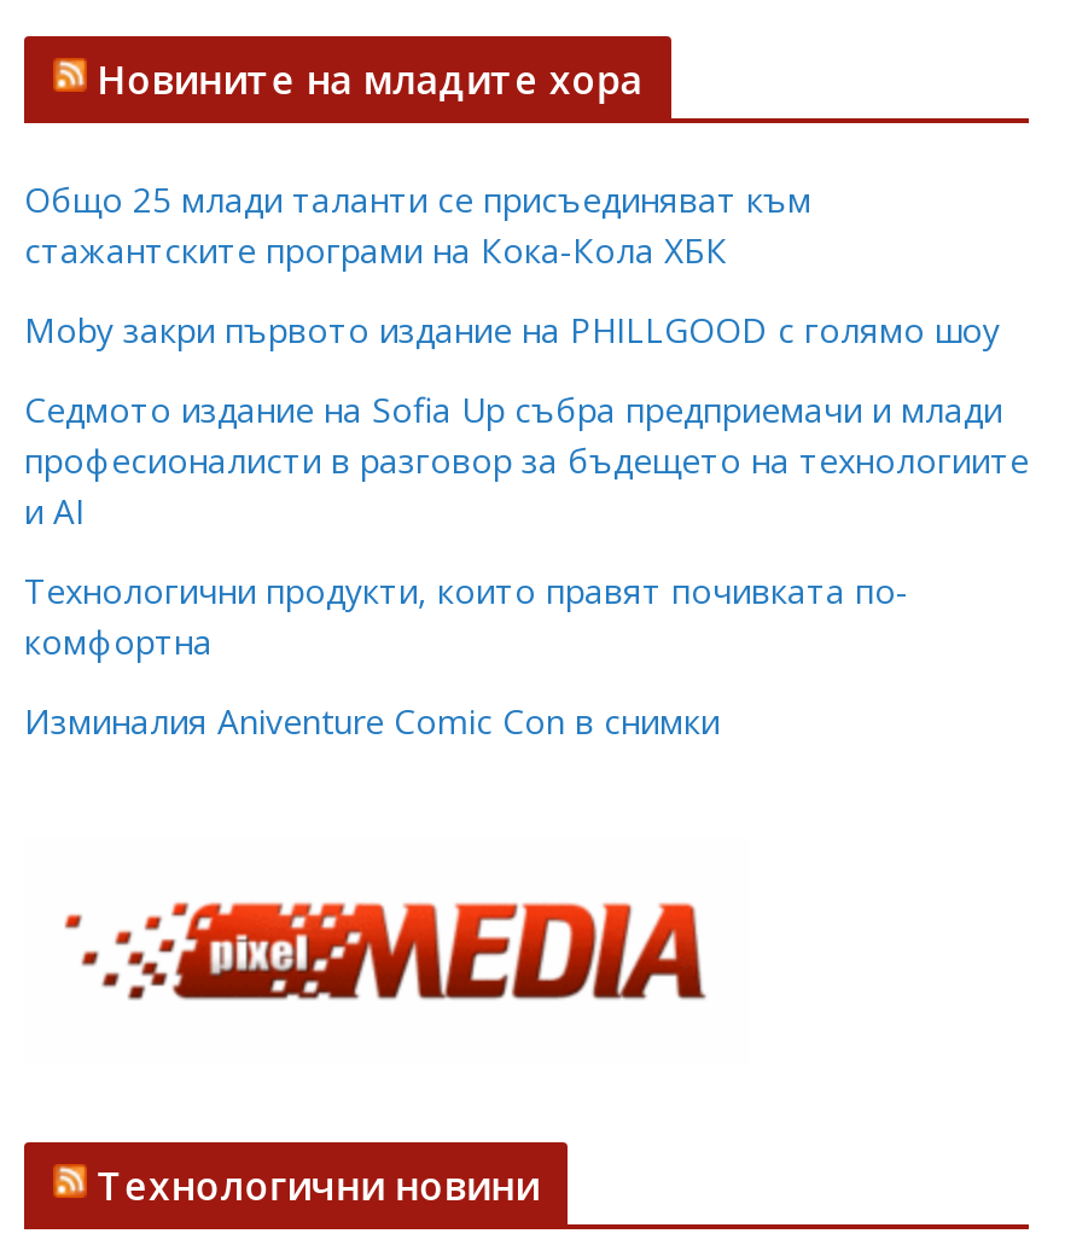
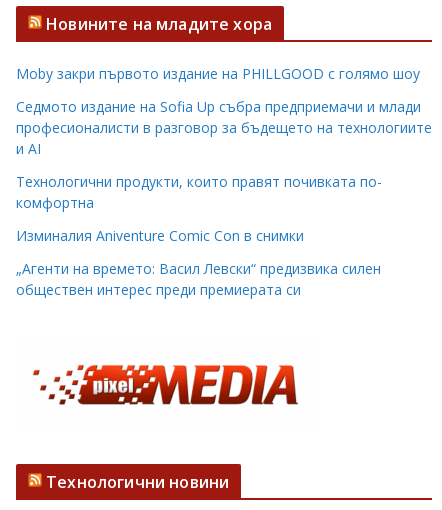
[24,177,811,273] Общо 25 млади таланти се присъединяват към | стажантските програми на Кока-Кола ХБК -> none
moved [24,307,1029,744] -> [16,64,432,245]: Moby закри първото издание на PHILLGOOD с голямо шоу | Седмото издание на Sofia Up събра предприемачи и млади | професионалисти в разговор за бъдещето на технологиите | Технологични продукти, които правят почивката по- | комфортна | Изминалия Aniventure Comic Con в снимки
none -> [16,259,381,299] „Агенти на времето: Васил Левски“ предизвика силен | обществен интерес преди премиерата си

